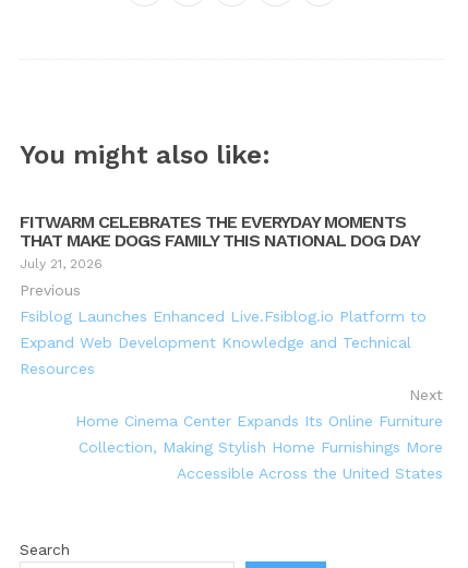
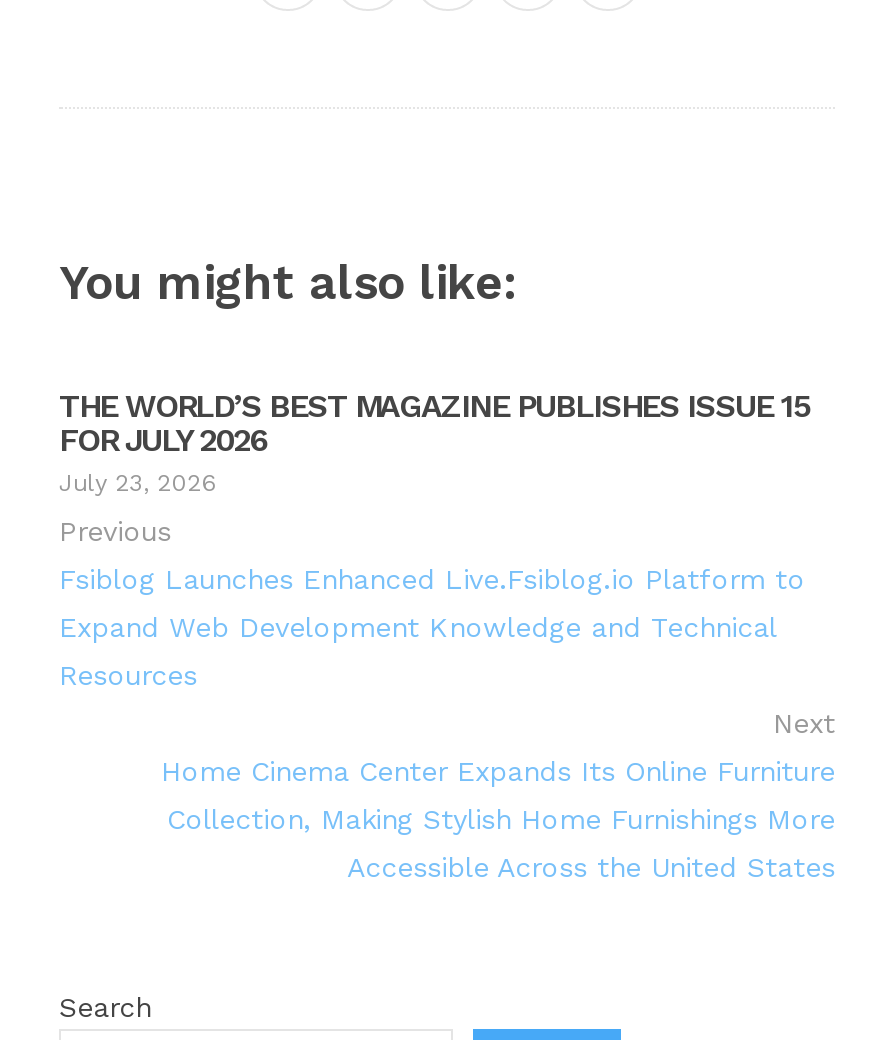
[20,211,420,271] FITWARM CELEBRATES THE EVERYDAY MOMENTS | THAT MAKE DOGS FAMILY THIS NATIONAL DOG DAY | July 21, 2026 -> [59,387,811,497] THE WORLD’S BEST MAGAZINE PUBLISHES ISSUE 15 | FOR JULY 2026 | July 23, 2026

